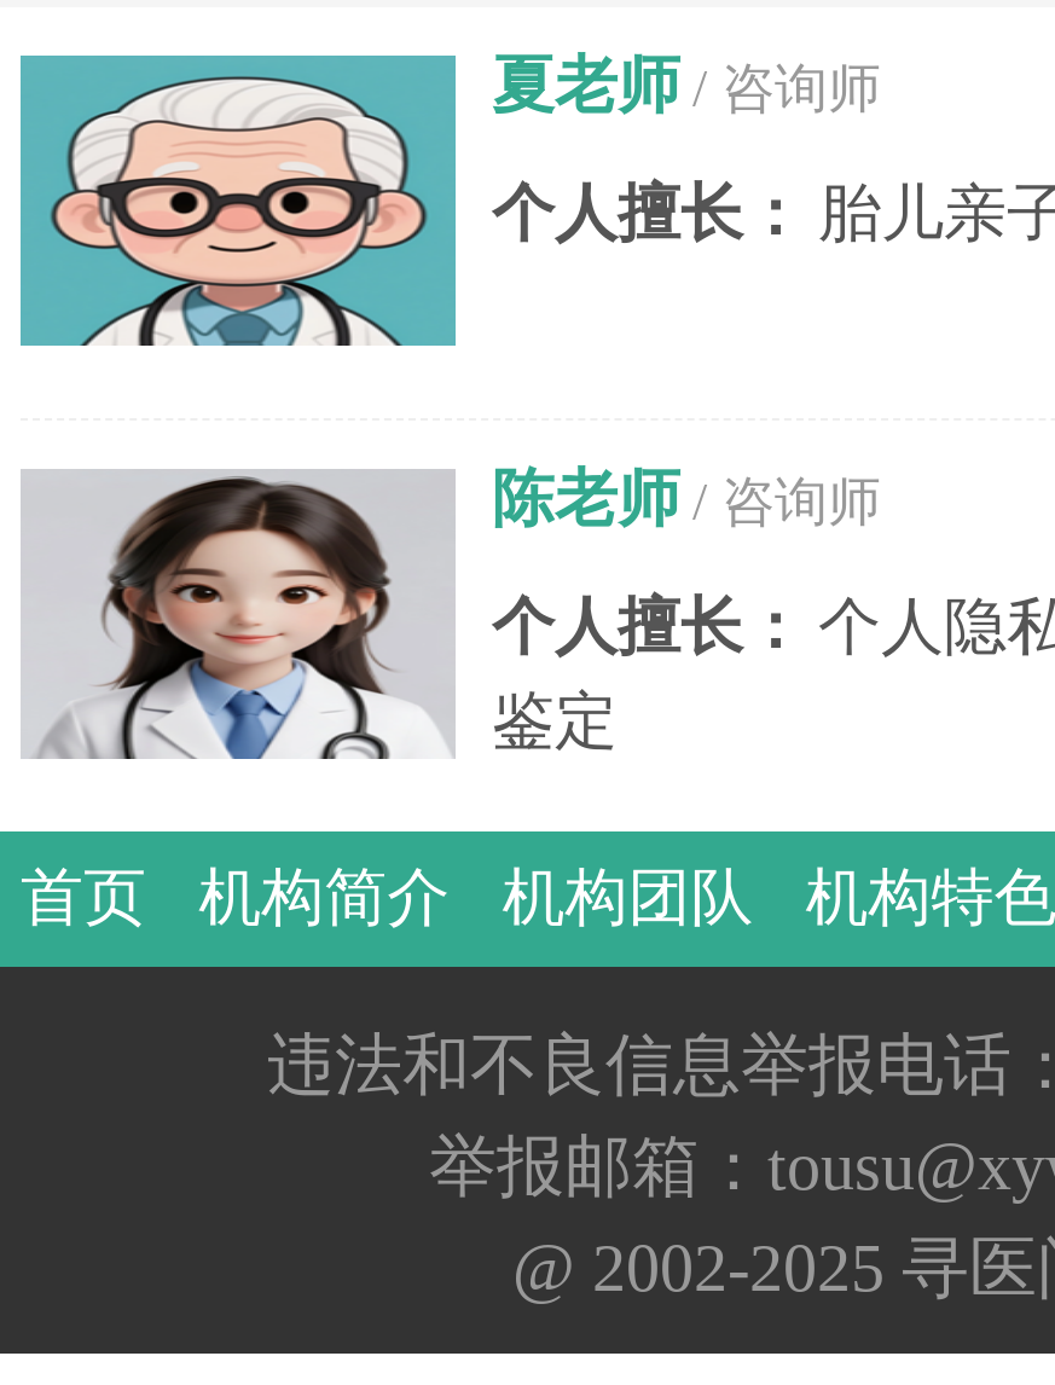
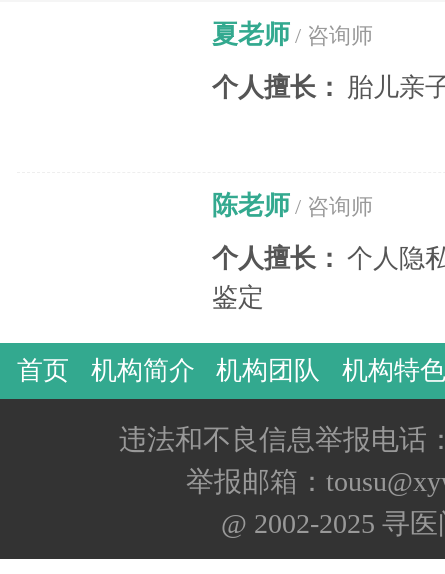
[18,53,458,348] [image] -> none
[21,469,456,761] [image] -> none

